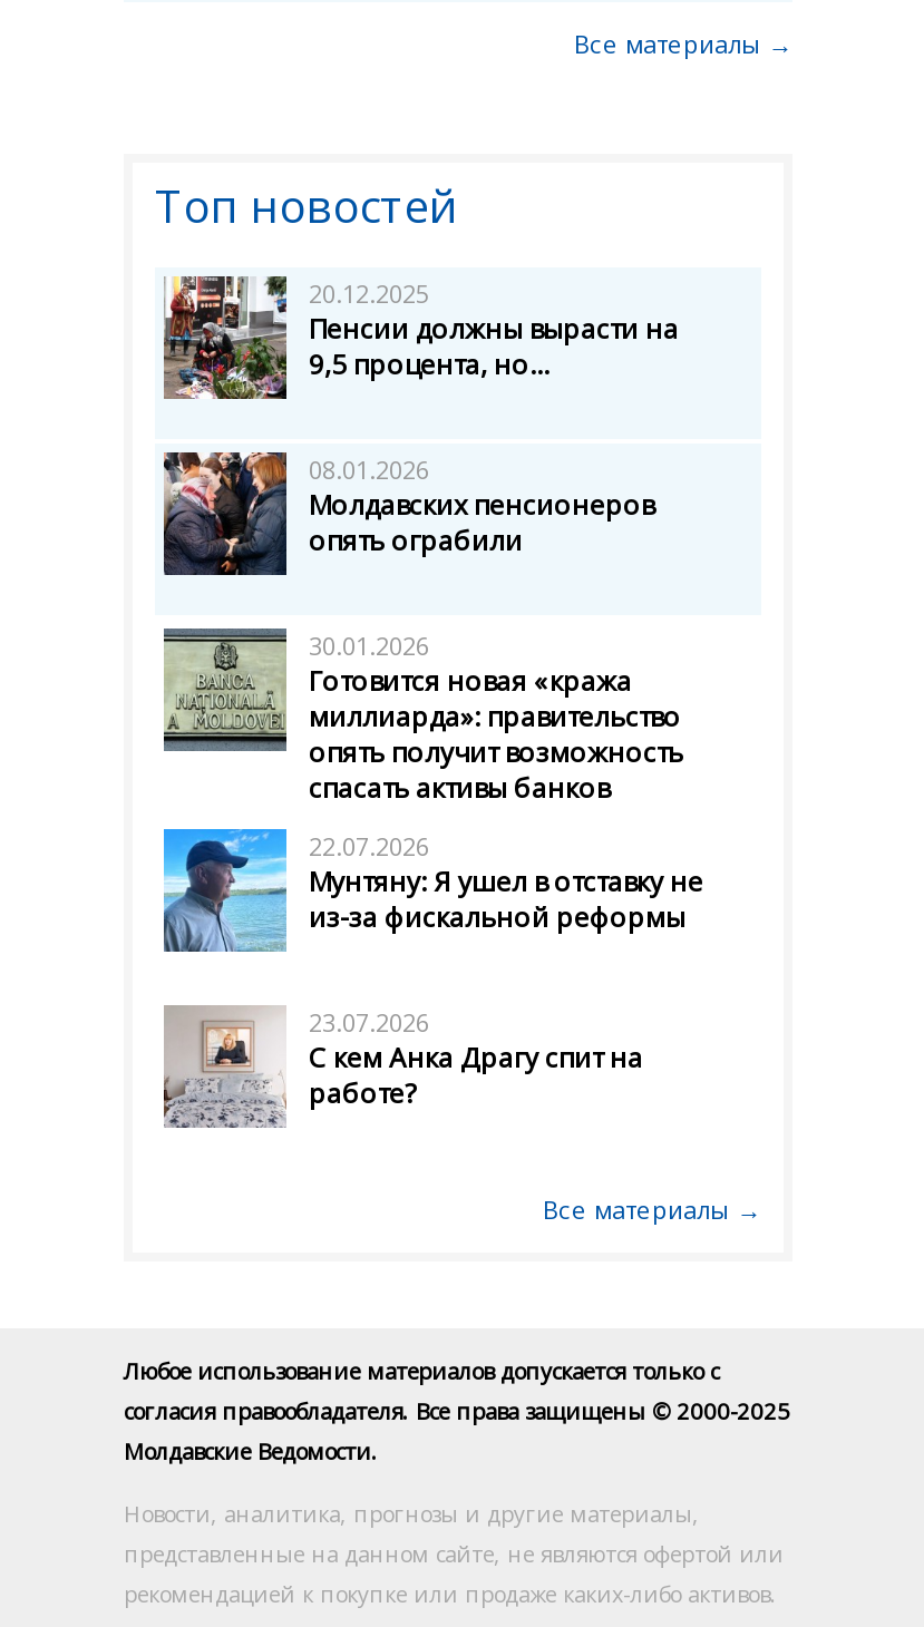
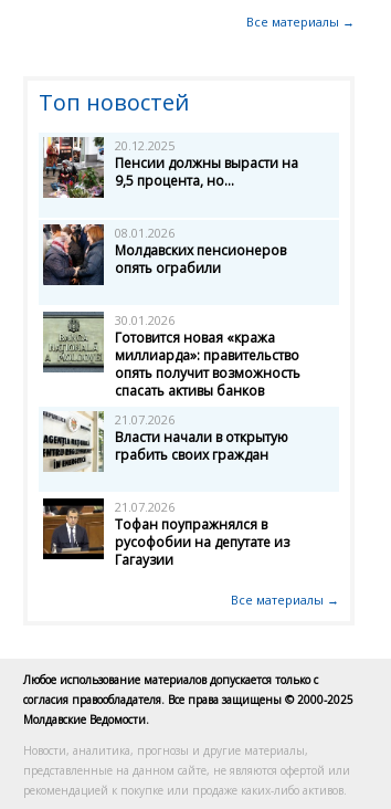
[162,827,703,954] [image] | 22.07.2026 | Мунтяну: Я ушел в отставку не | из-за фискальной реформы -> [42,410,288,472] [image] | 21.07.2026 | Власти начали в открытую | грабить своих граждан
[162,1004,643,1130] [image] | 23.07.2026 | С кем Анка Драгу спит на | работе? -> [42,497,289,569] [image] | 21.07.2026 | Тофан поупражнялся в | русофобии на депутате из | Гагаузии

